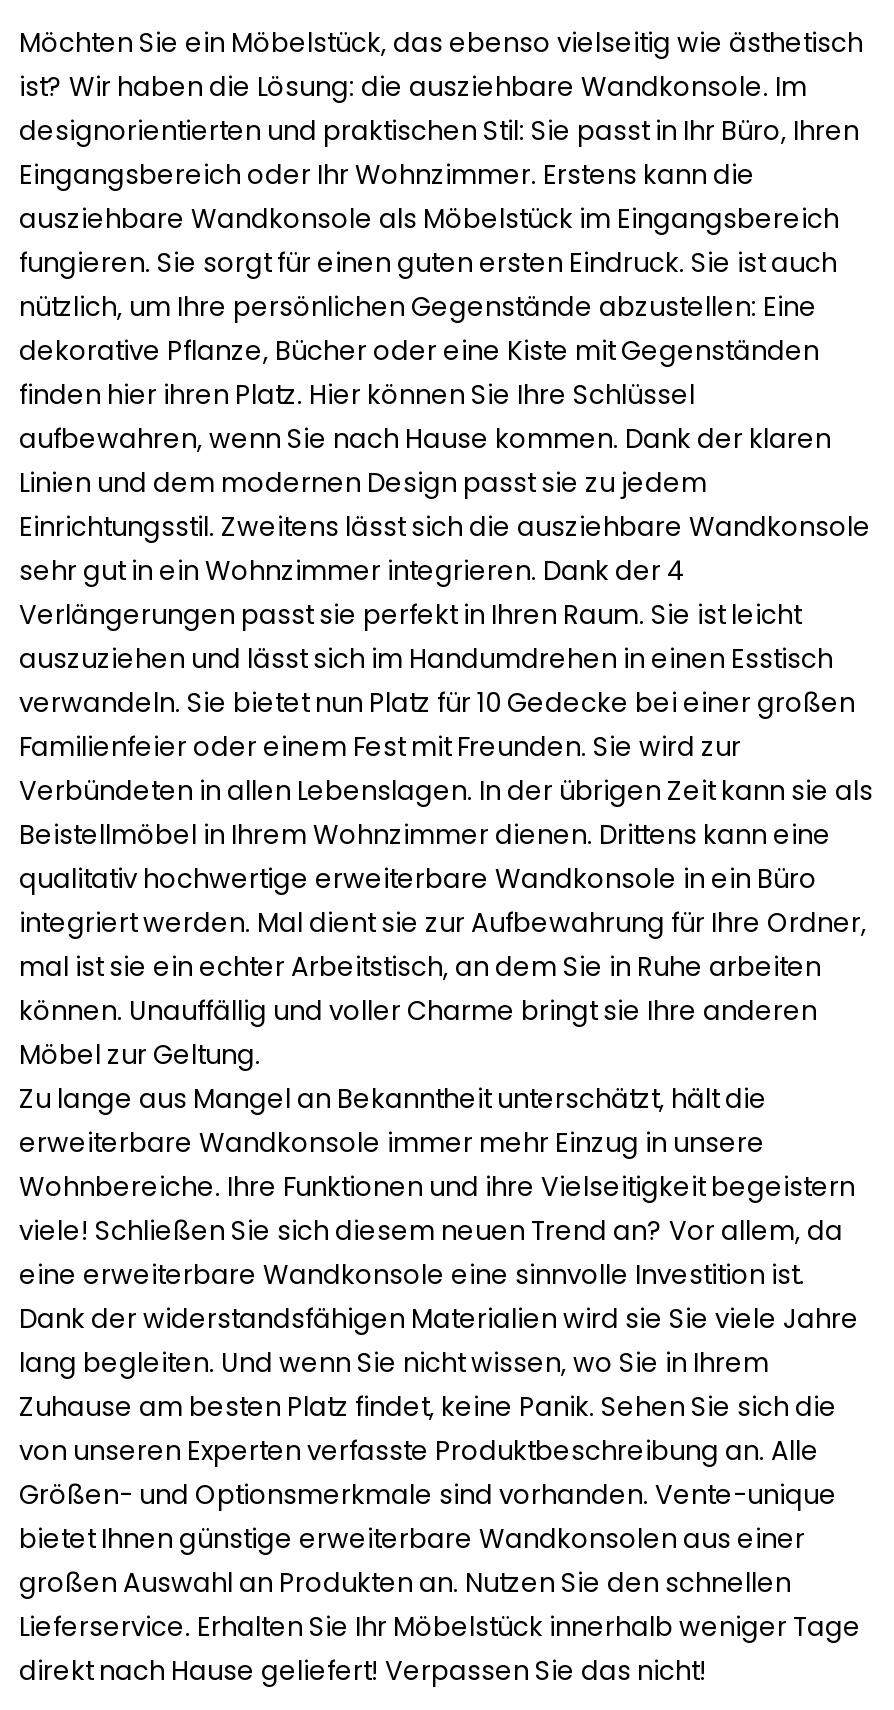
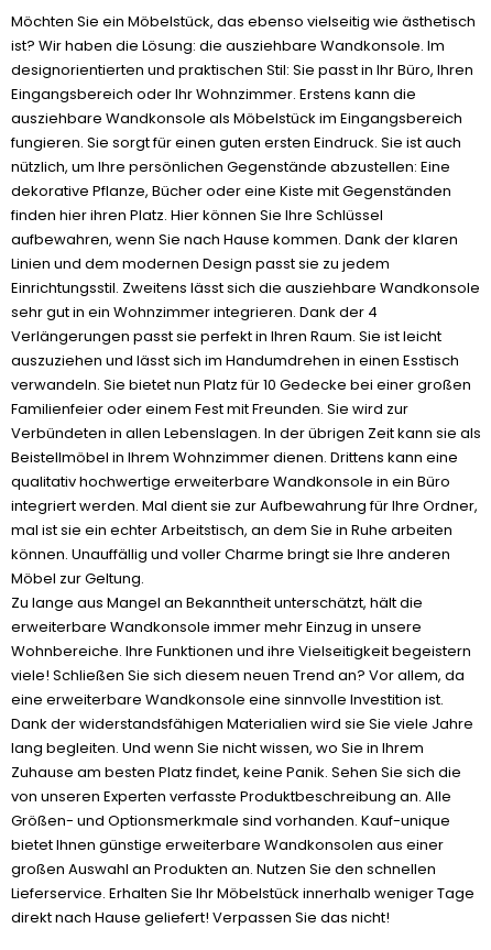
[19,1475,837,1513] Größen- und Optionsmerkmale sind vorhanden. Vente-unique -> [11,810,450,831] Größen- und Optionsmerkmale sind vorhanden. Kauf-unique

